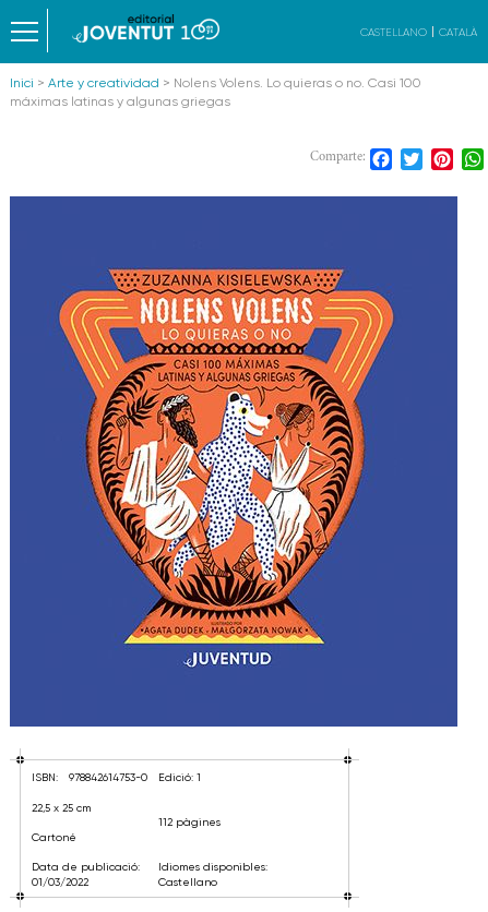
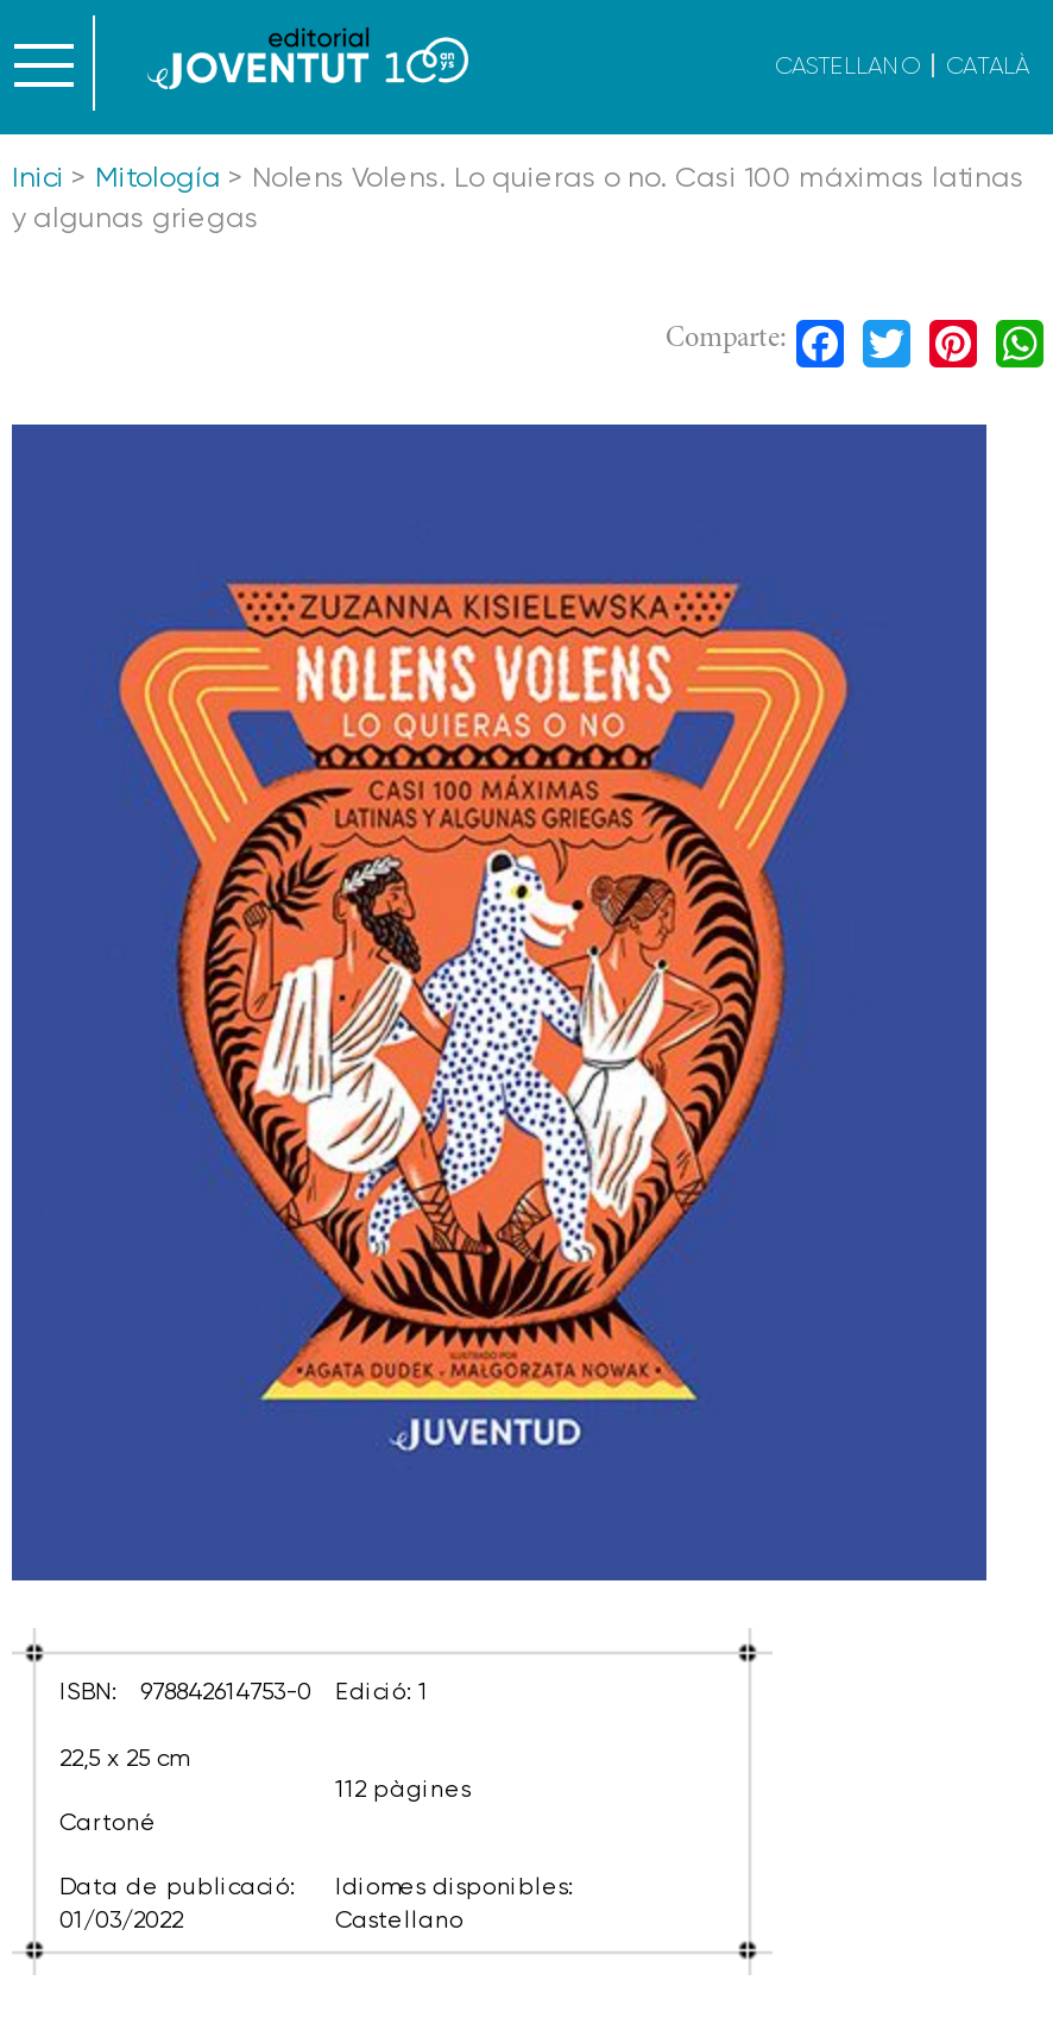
[10,75,421,109] Inici > Arte y creatividad > Nolens Volens. Lo quieras o no. Casi 100 | máximas latinas y algunas griegas -> [12,161,1024,234] Inici > Mitología > Nolens Volens. Lo quieras o no. Casi 100 máximas latinas | y algunas griegas

